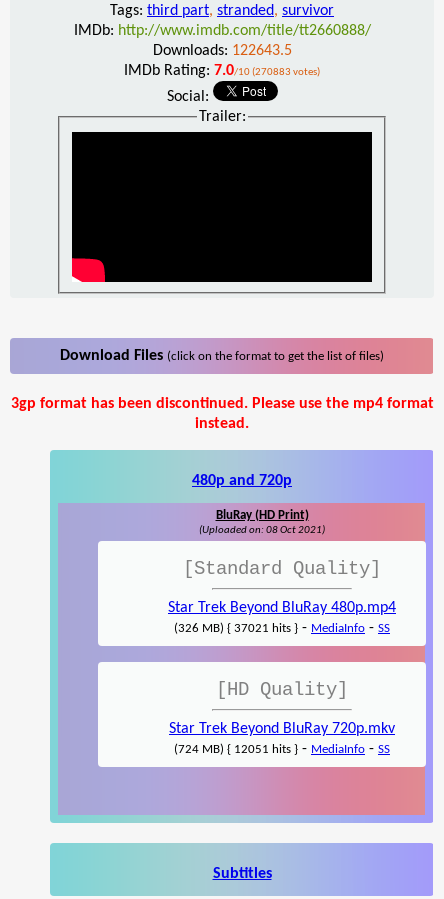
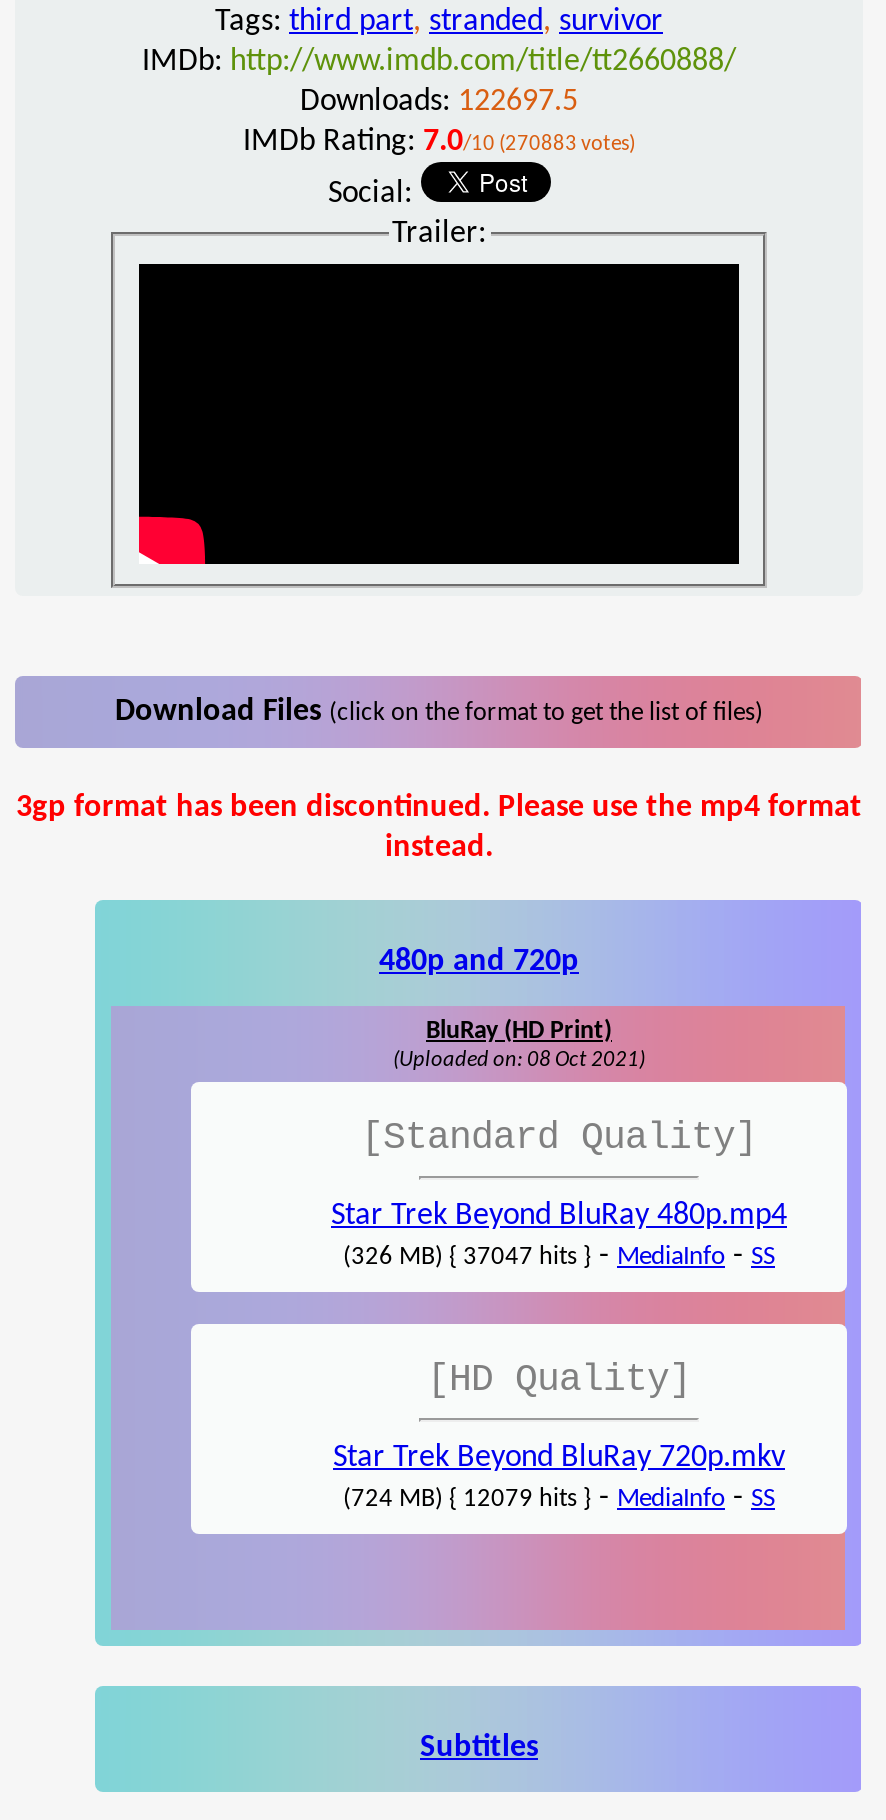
[152,43,291,59] Downloads: 122643.5 -> [300,85,578,117] Downloads: 122697.5
[174,620,390,636] (326 MB) { 37021 hits } - MediaInfo - SS -> [343,1241,775,1273] (326 MB) { 37047 hits } - MediaInfo - SS
[174,741,390,757] (724 MB) { 12051 hits } - MediaInfo - SS -> [343,1483,775,1515] (724 MB) { 12079 hits } - MediaInfo - SS

